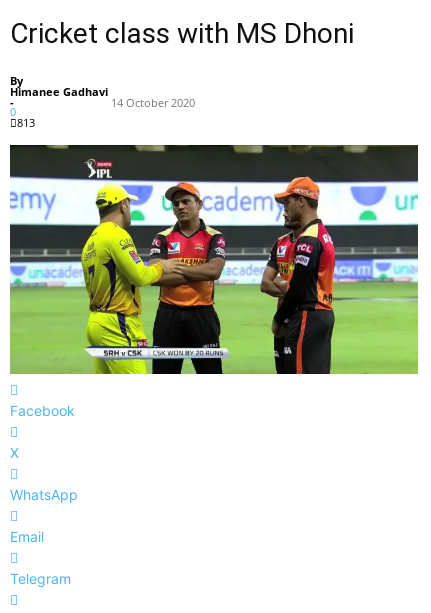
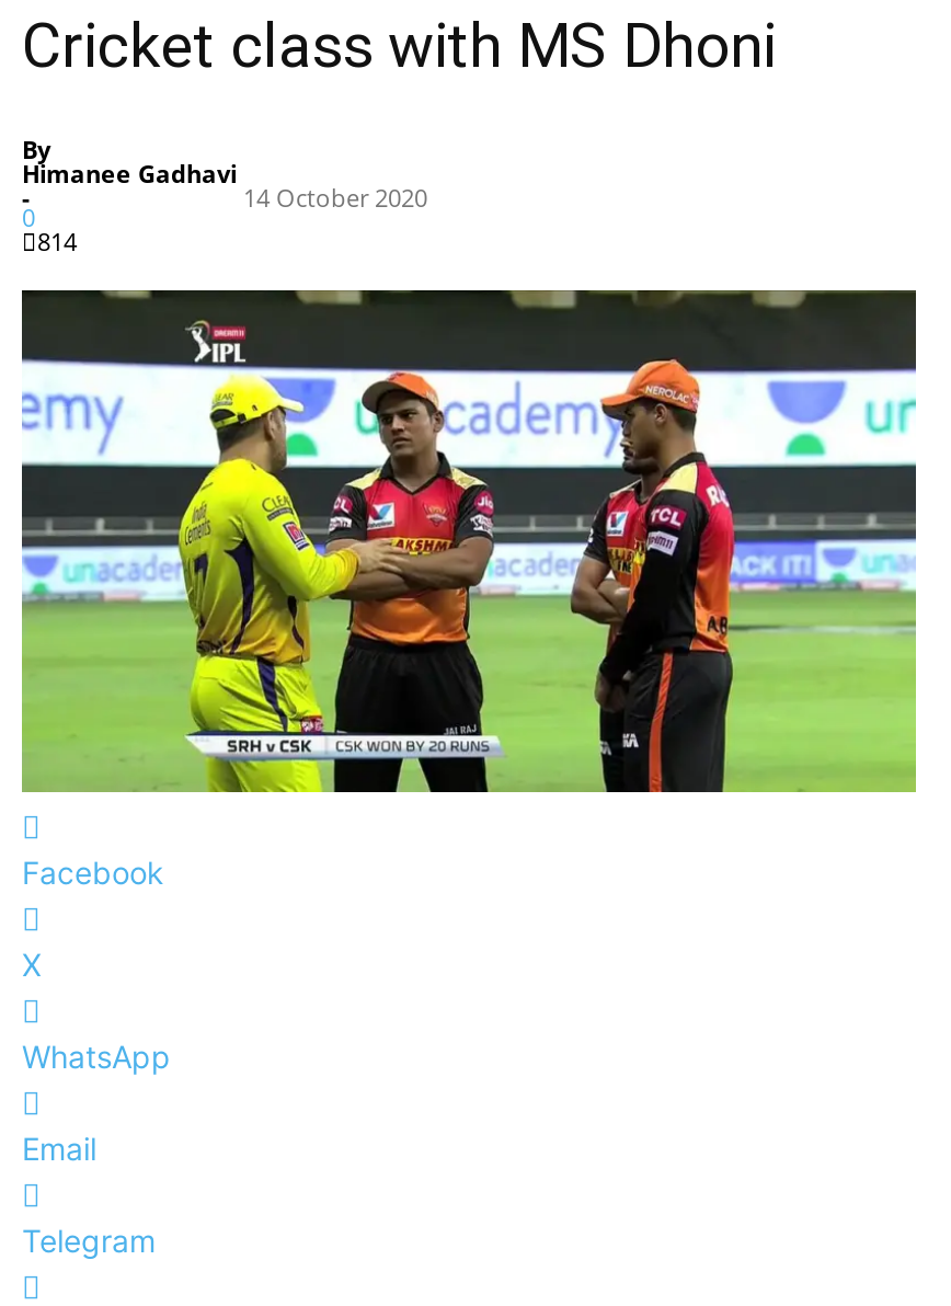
[17,114,35,129] 813 -> [37,224,77,256] 814

